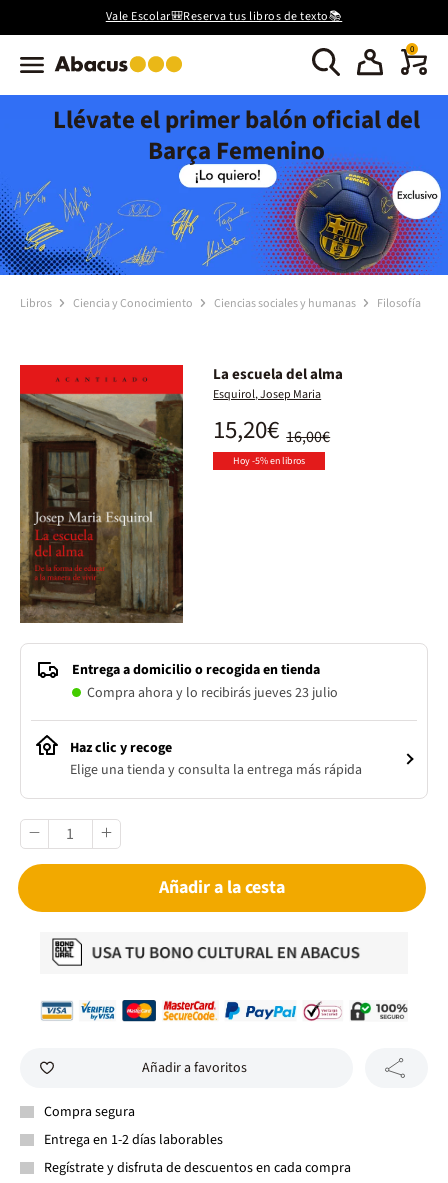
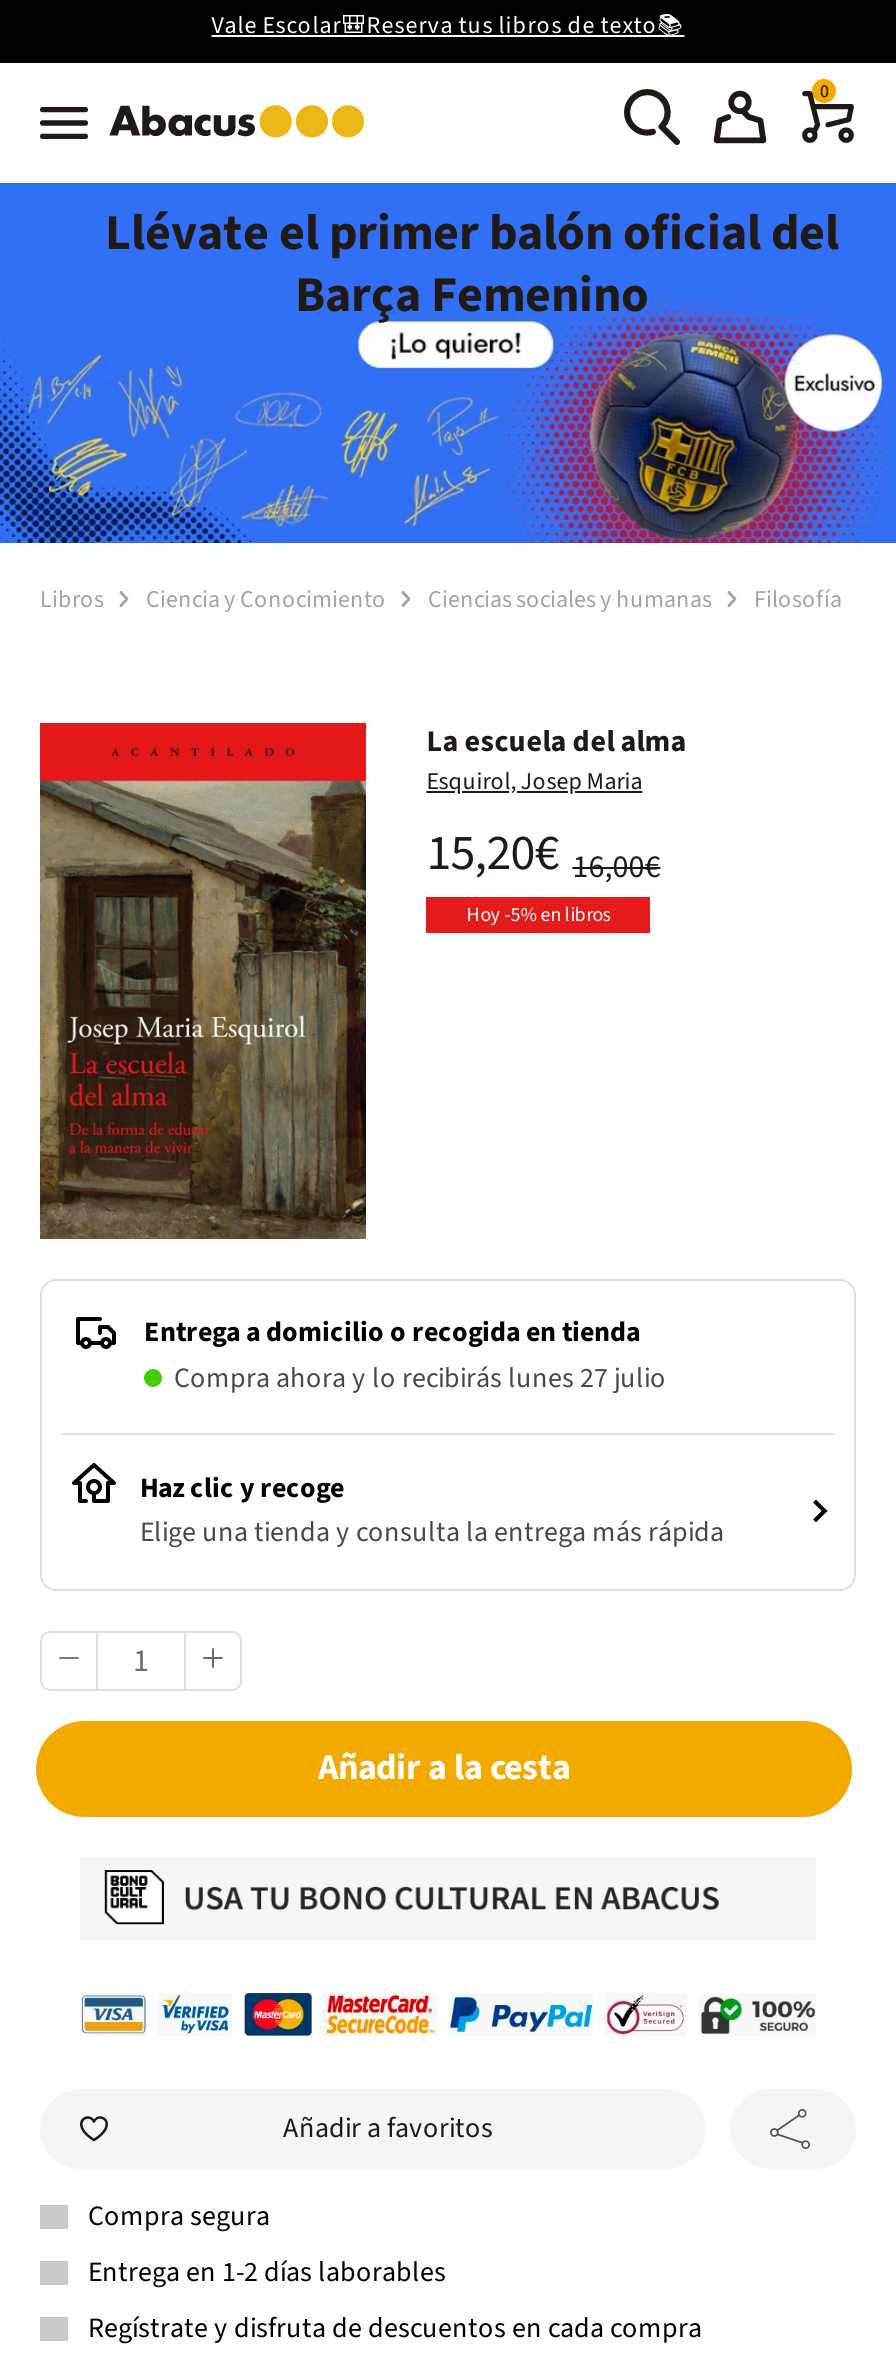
[87,683,338,703] Compra ahora y lo recibirás jueves 23 julio -> [174,1358,666,1398] Compra ahora y lo recibirás lunes 27 julio

